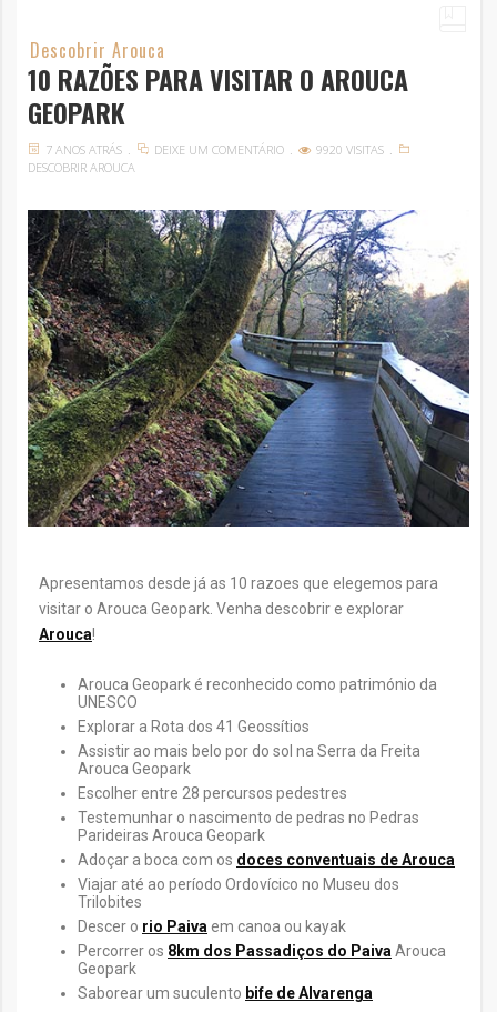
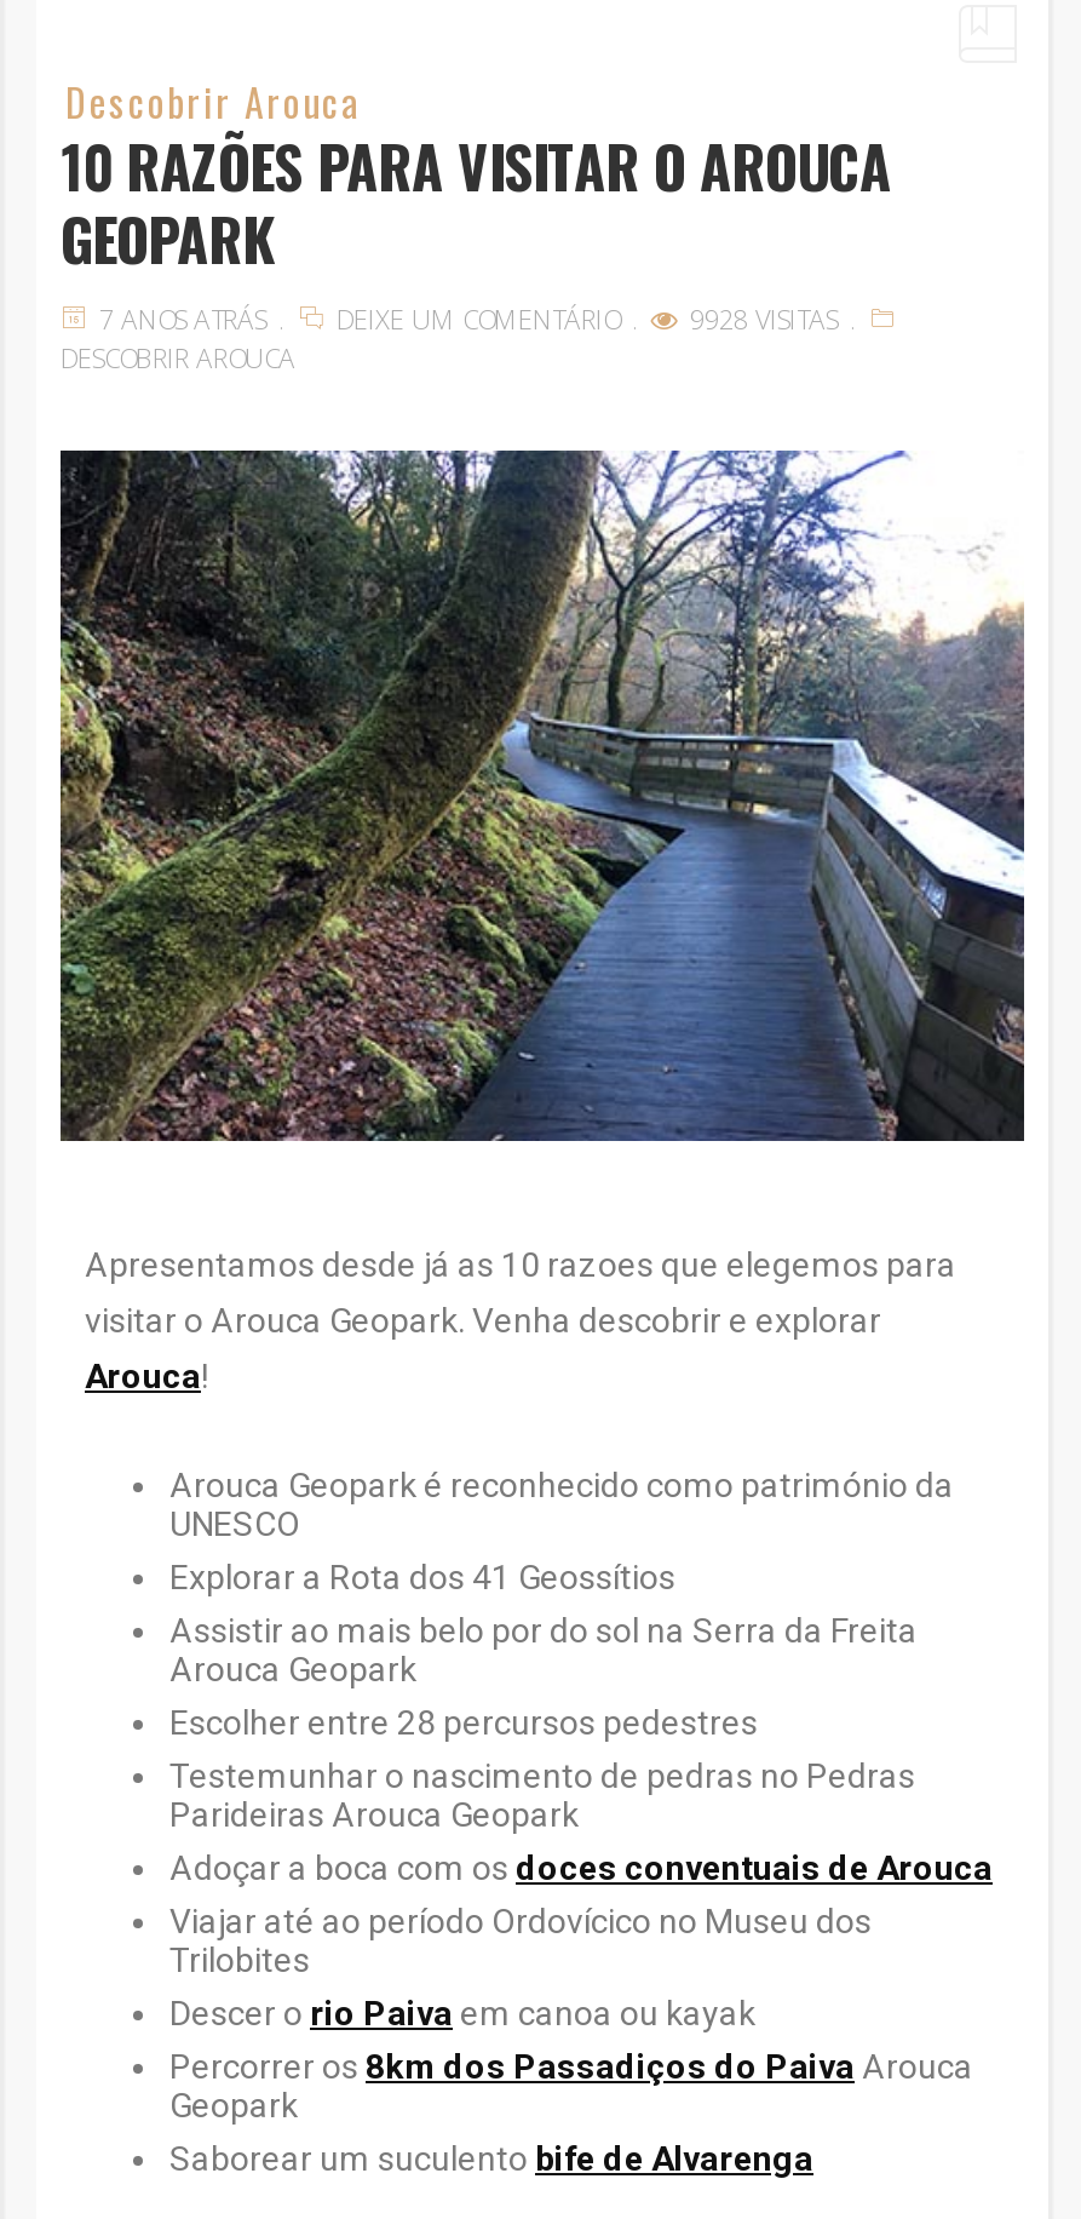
[45,141,384,158] 7 ANOS ATRÁS DEIXE UM COMENTÁRIO 9920 VISITAS -> [99,300,838,337] 7 ANOS ATRÁS DEIXE UM COMENTÁRIO 9928 VISITAS

